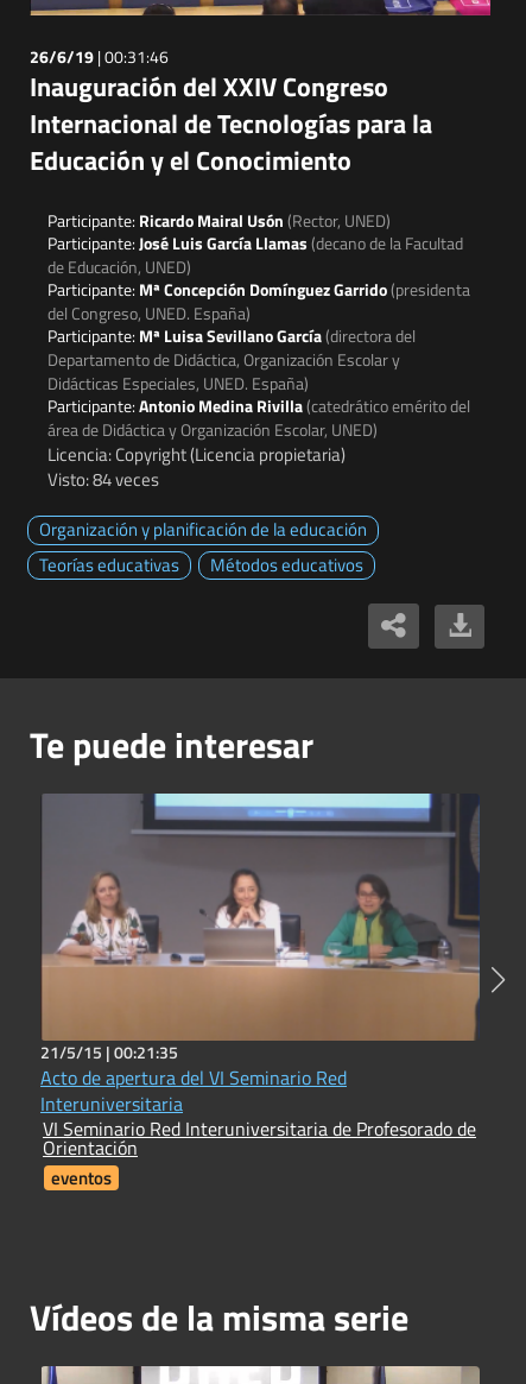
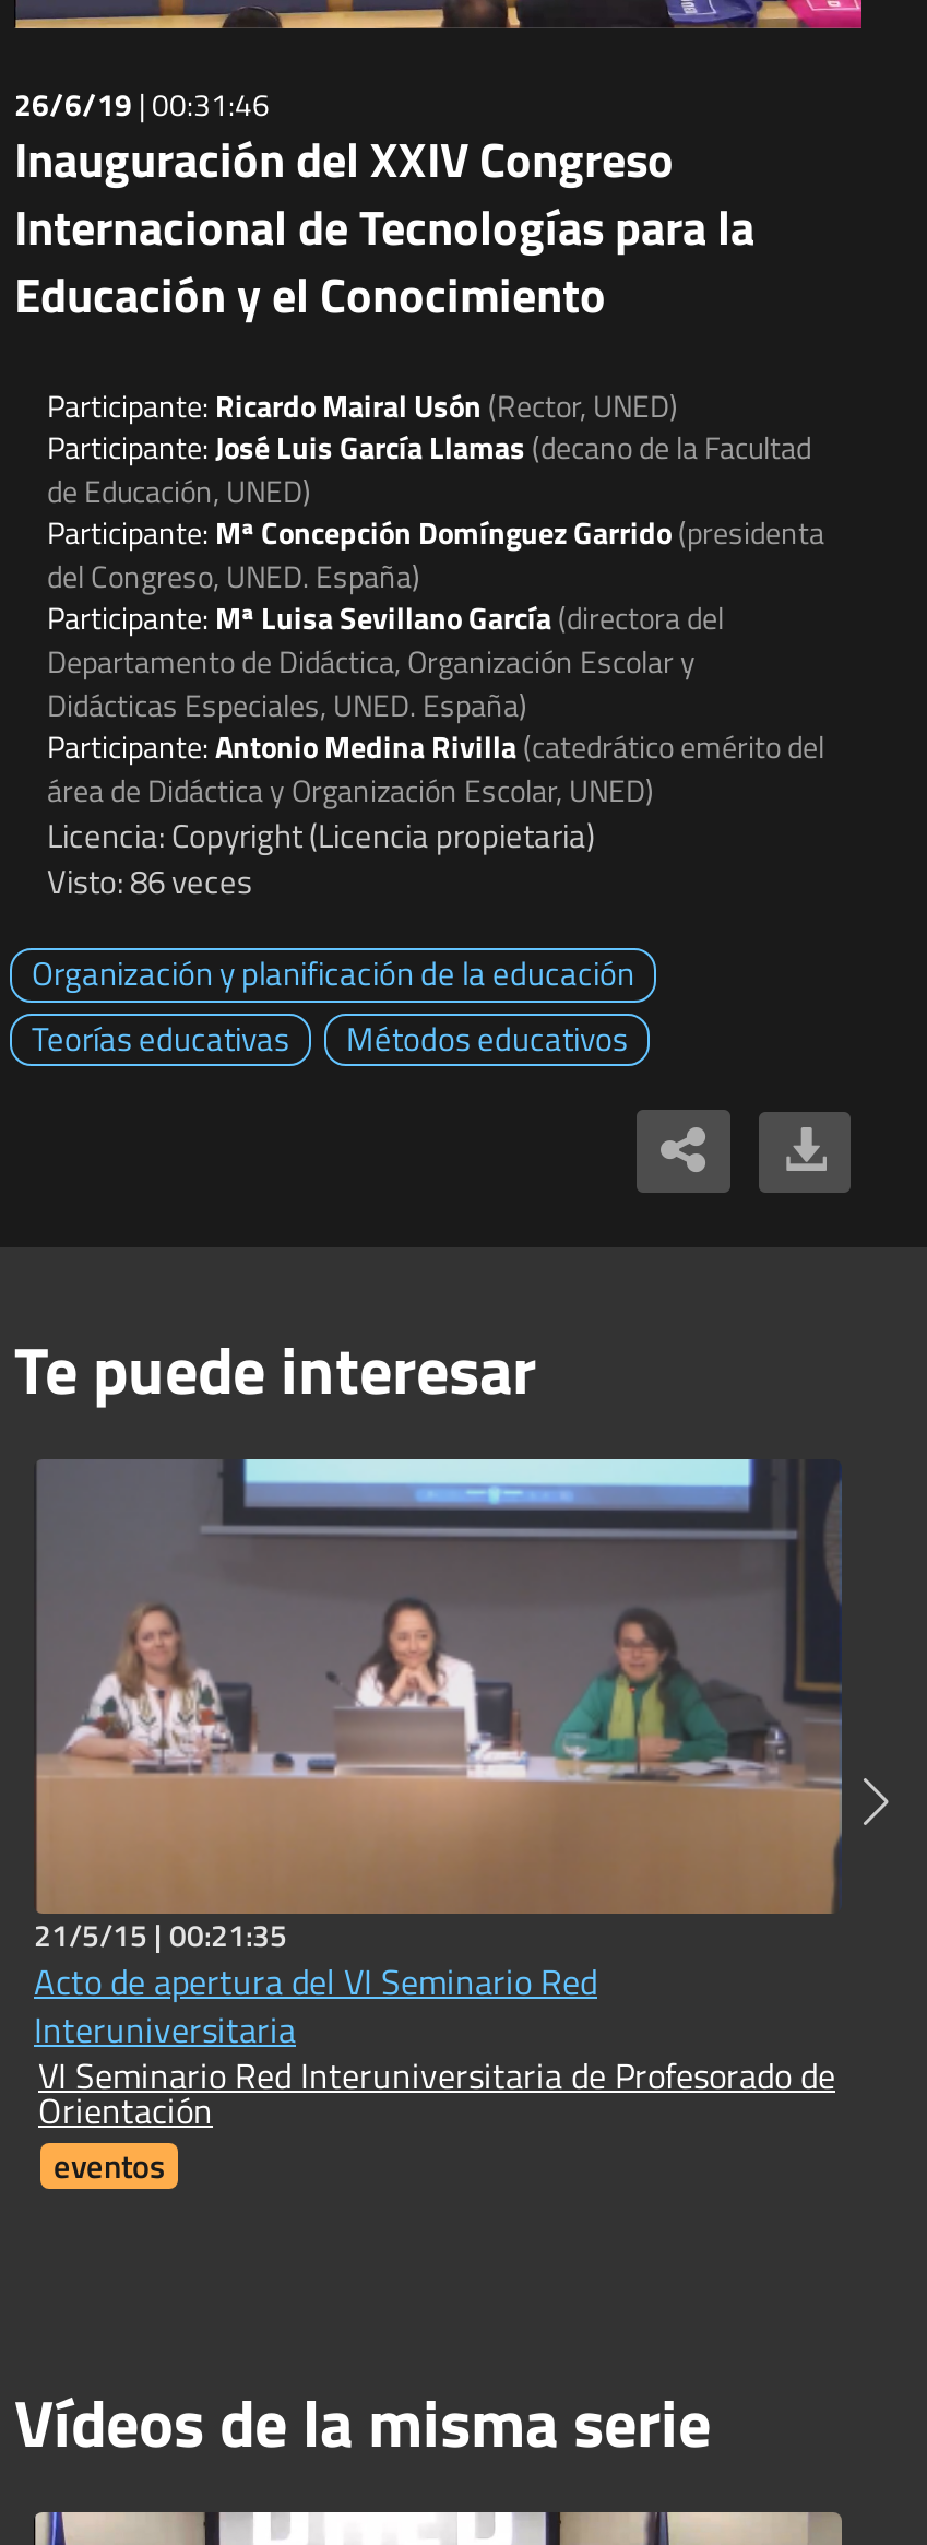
[47,466,159,493] Visto: 84 veces -> [47,857,252,907] Visto: 86 veces

